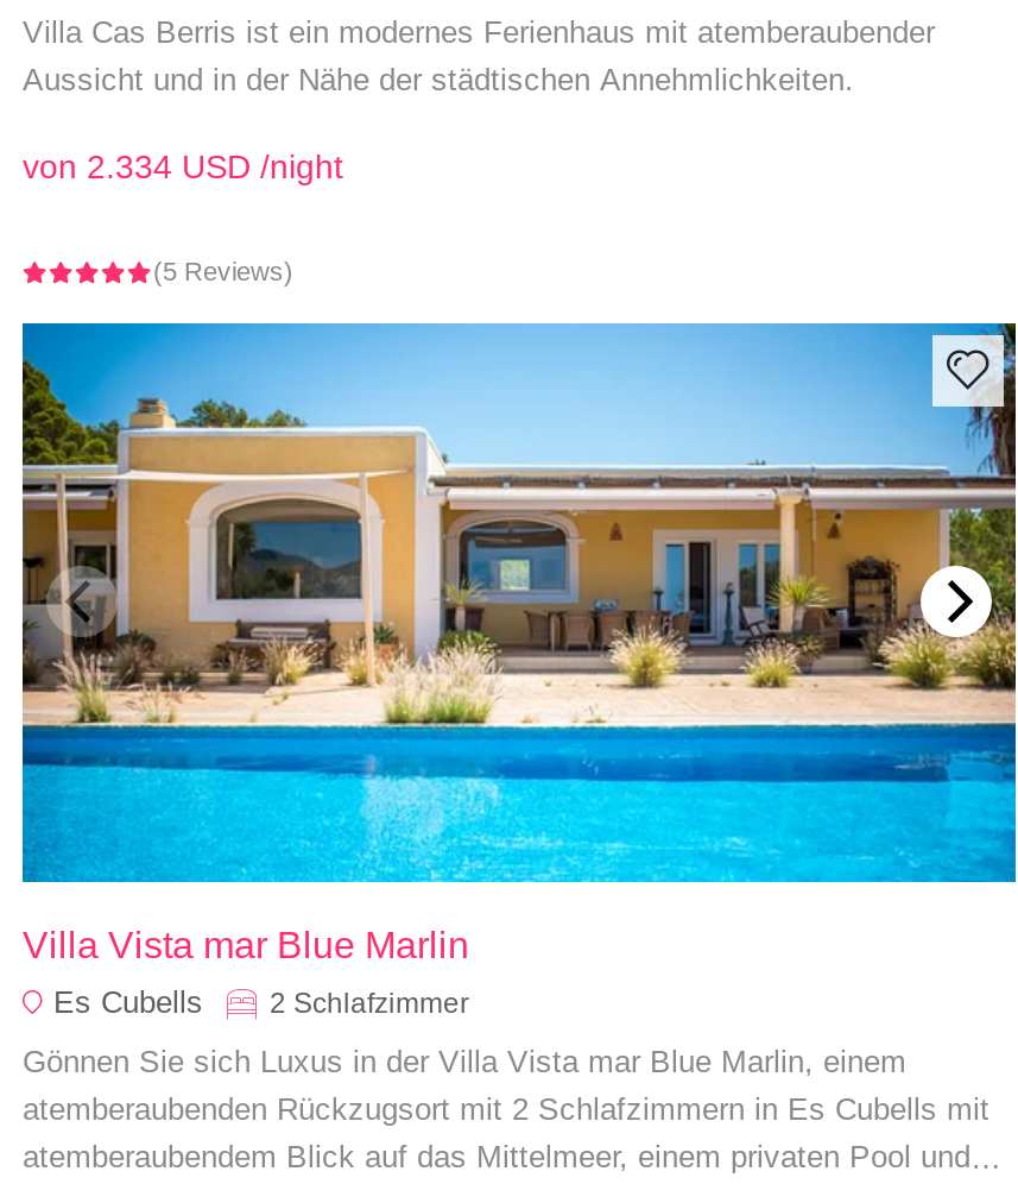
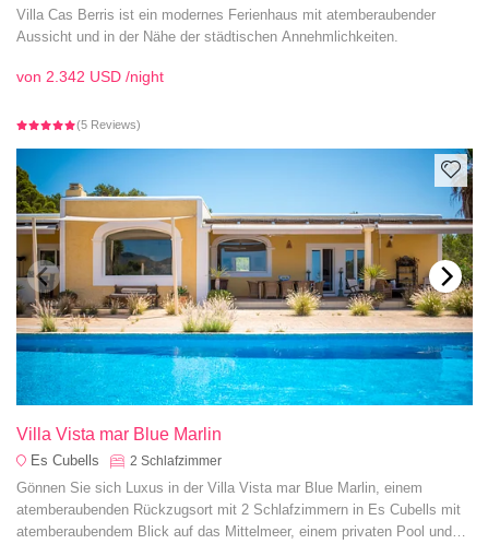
[23,148,343,186] von 2.334 USD /night -> [16,68,164,85] von 2.342 USD /night

